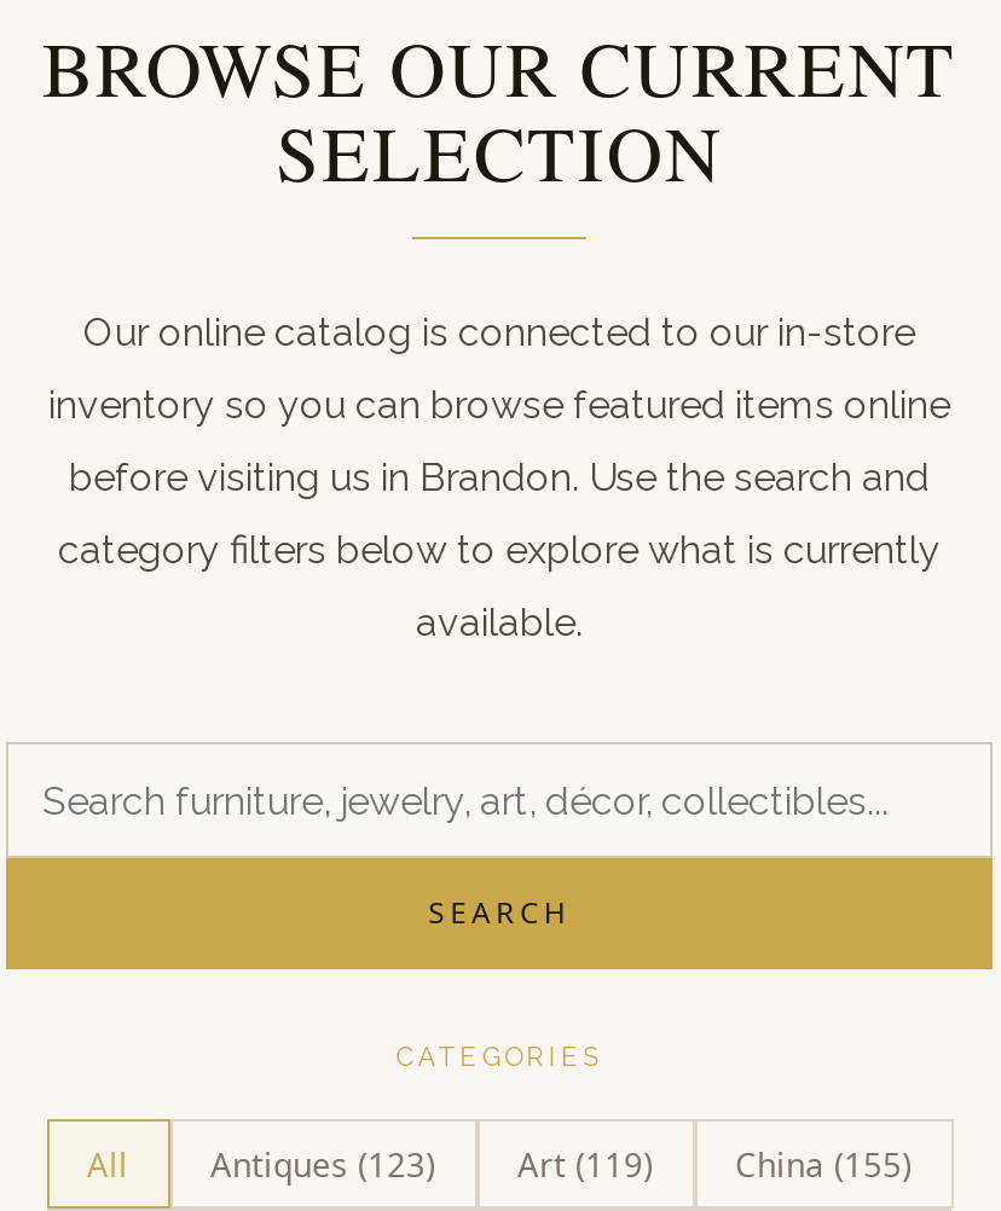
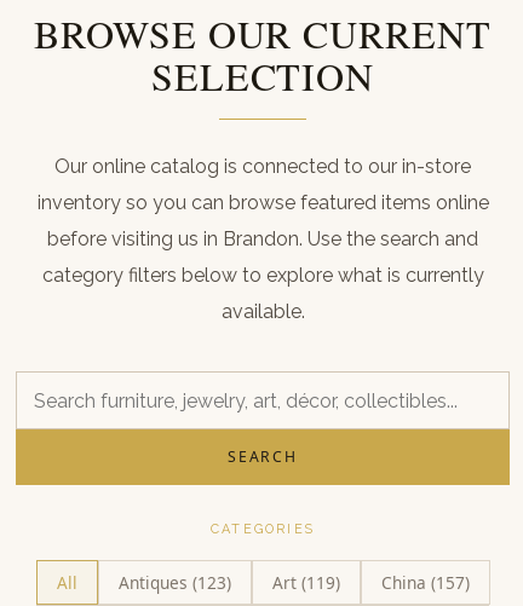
[87,1141,912,1187] All Antiques (123) Art (119) China (155) -> [56,571,469,594] All Antiques (123) Art (119) China (157)

